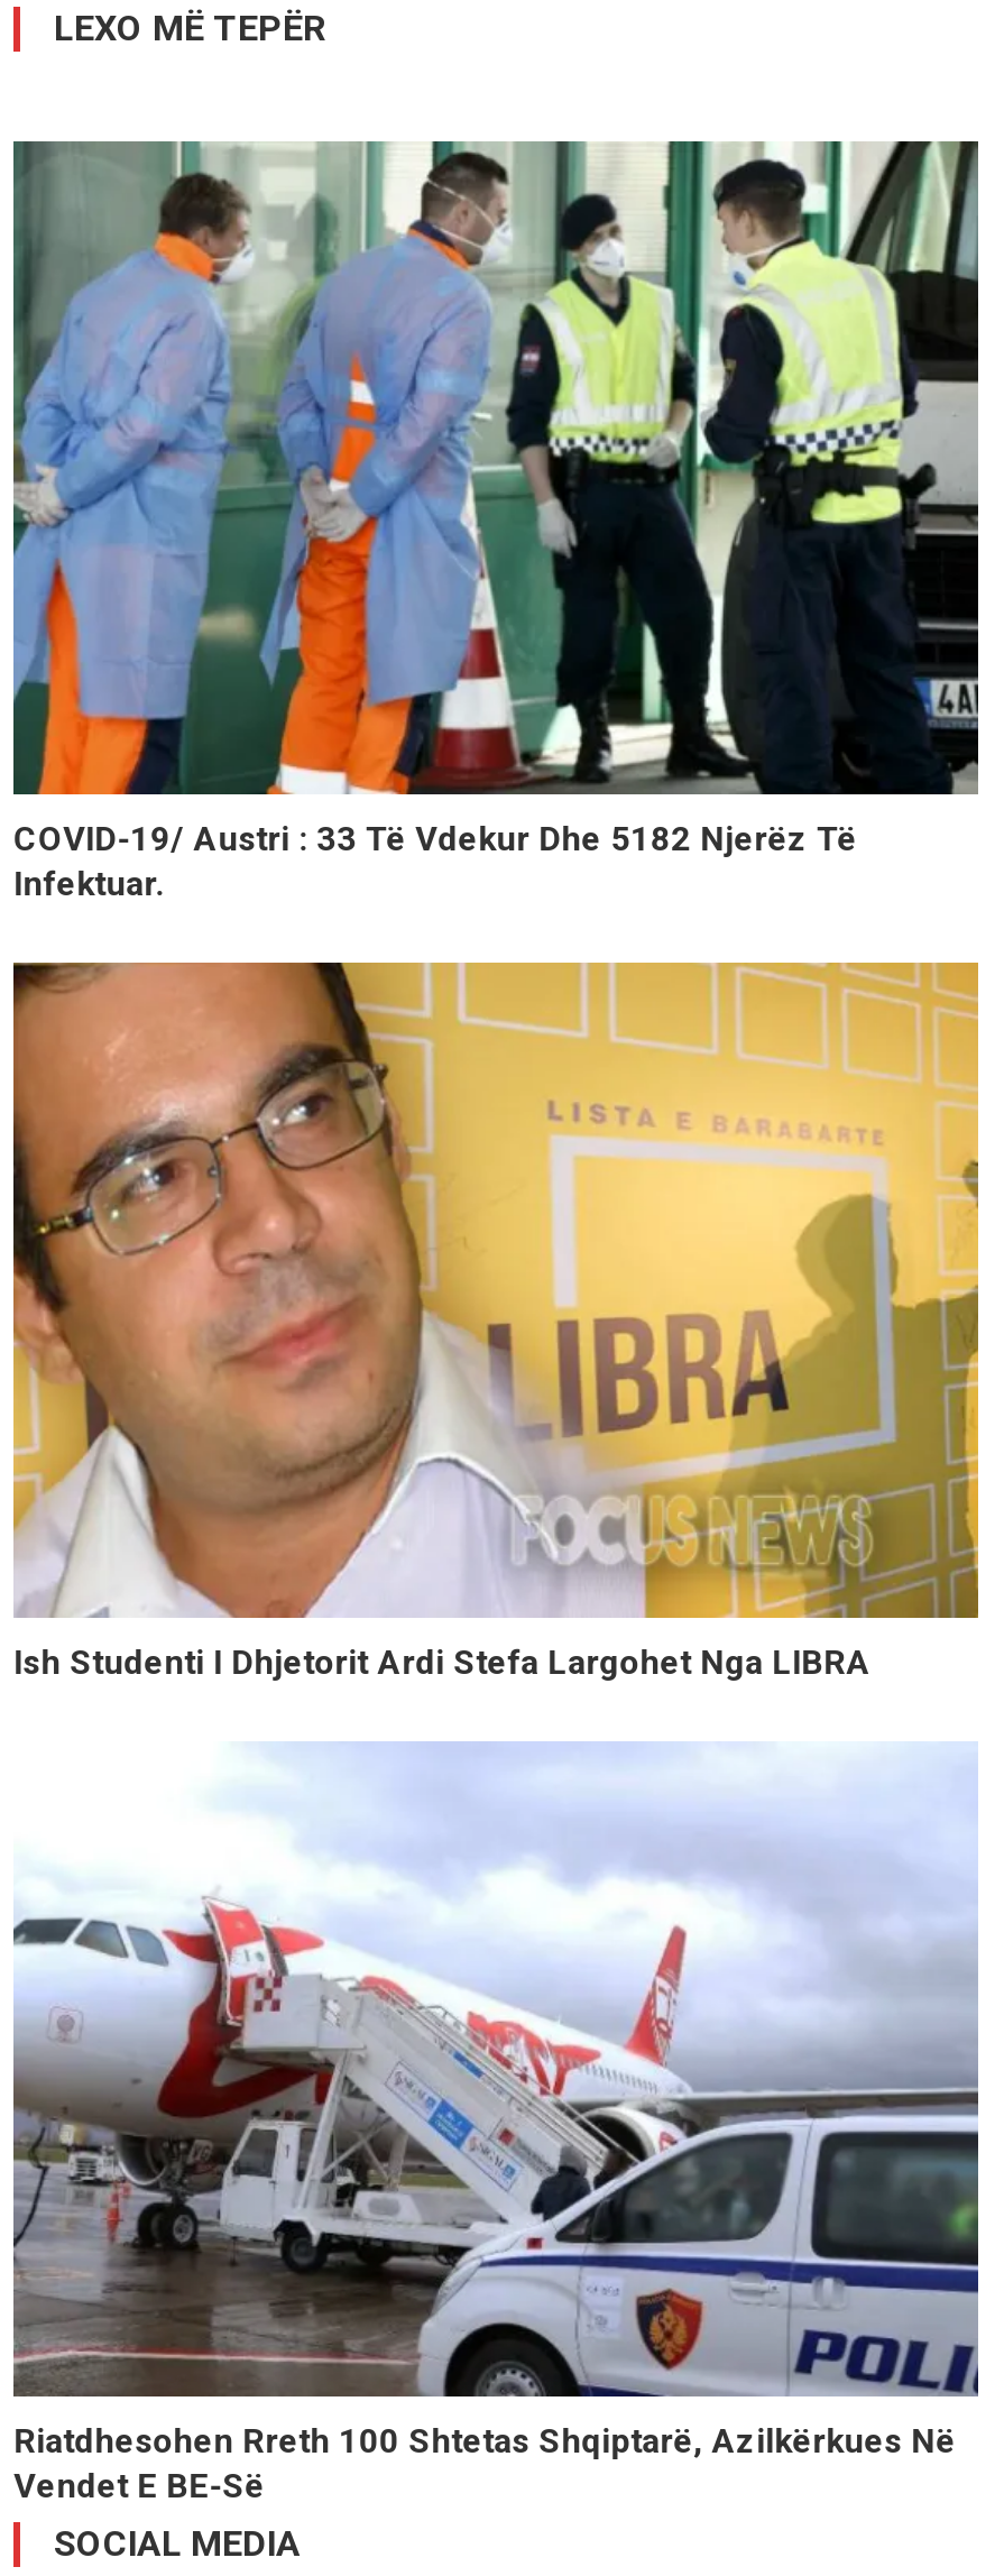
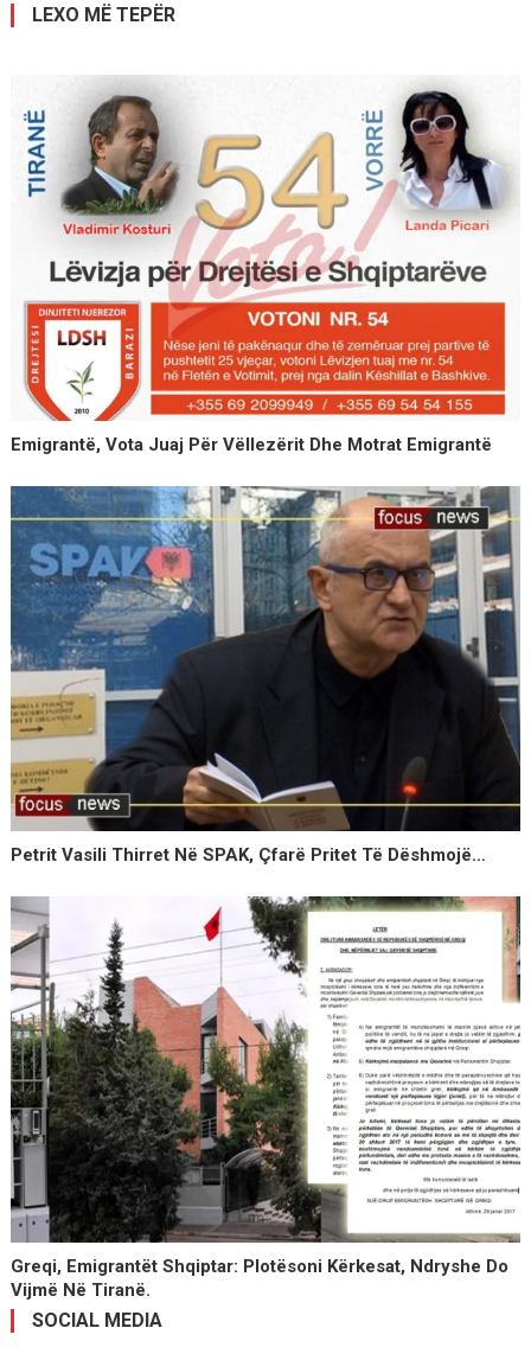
[11,139,980,905] [image] | COVID-19/ Austri : 33 Të Vdekur Dhe 5182 Njerëz Të | Infektuar. -> [11,75,520,455] [image] | Emigrantë, Vota Juaj Për Vëllezërit Dhe Motrat Emigrantë
[11,960,980,1684] [image] | Ish Studenti I Dhjetorit Ardi Stefa Largohet Nga LIBRA -> [9,485,522,866] [image] | Petrit Vasili Thirret Në SPAK, Çfarë Pritet Të Dëshmojë…
[13,1741,980,2507] [image] | Riatdhesohen Rreth 100 Shtetas Shqiptarë, Azilkërkues Në | Vendet E BE-Së -> [9,895,522,1301] [image] | Greqi, Emigrantët Shqiptar: Plotësoni Kërkesat, Ndryshe Do | Vijmë Në Tiranë.

